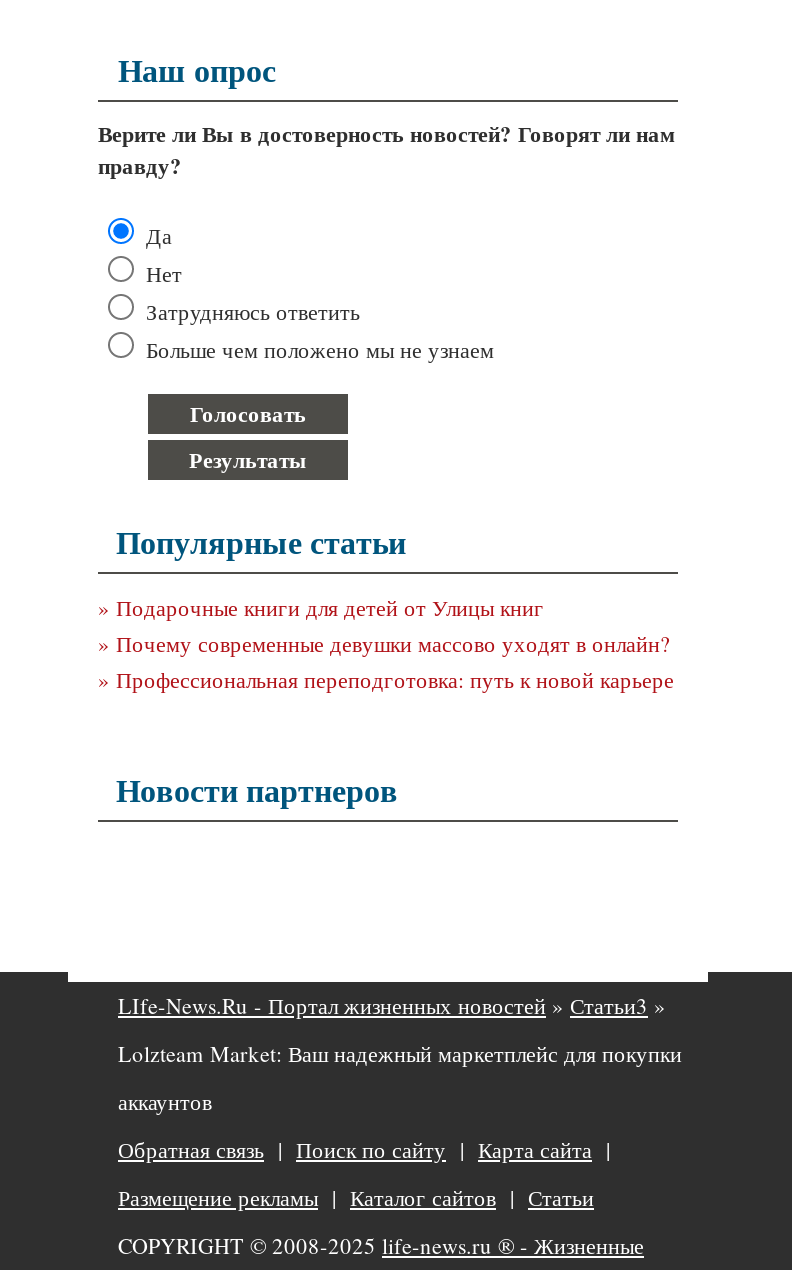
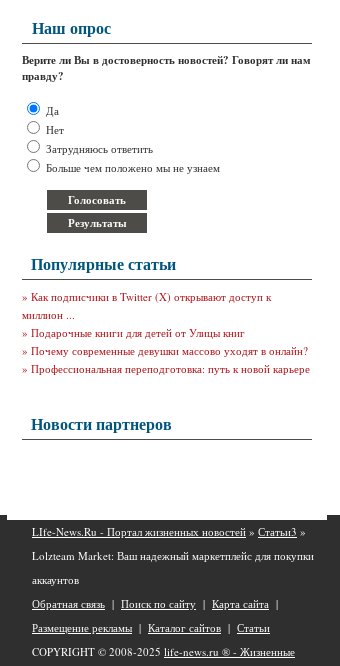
none -> [22,289,271,322] » Как подписчики в Twitter (X) открывают доступ к | миллион ...

